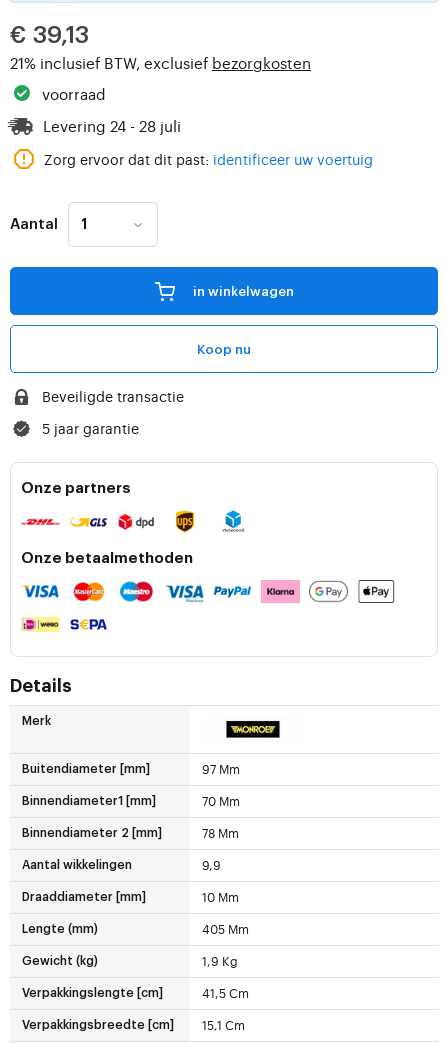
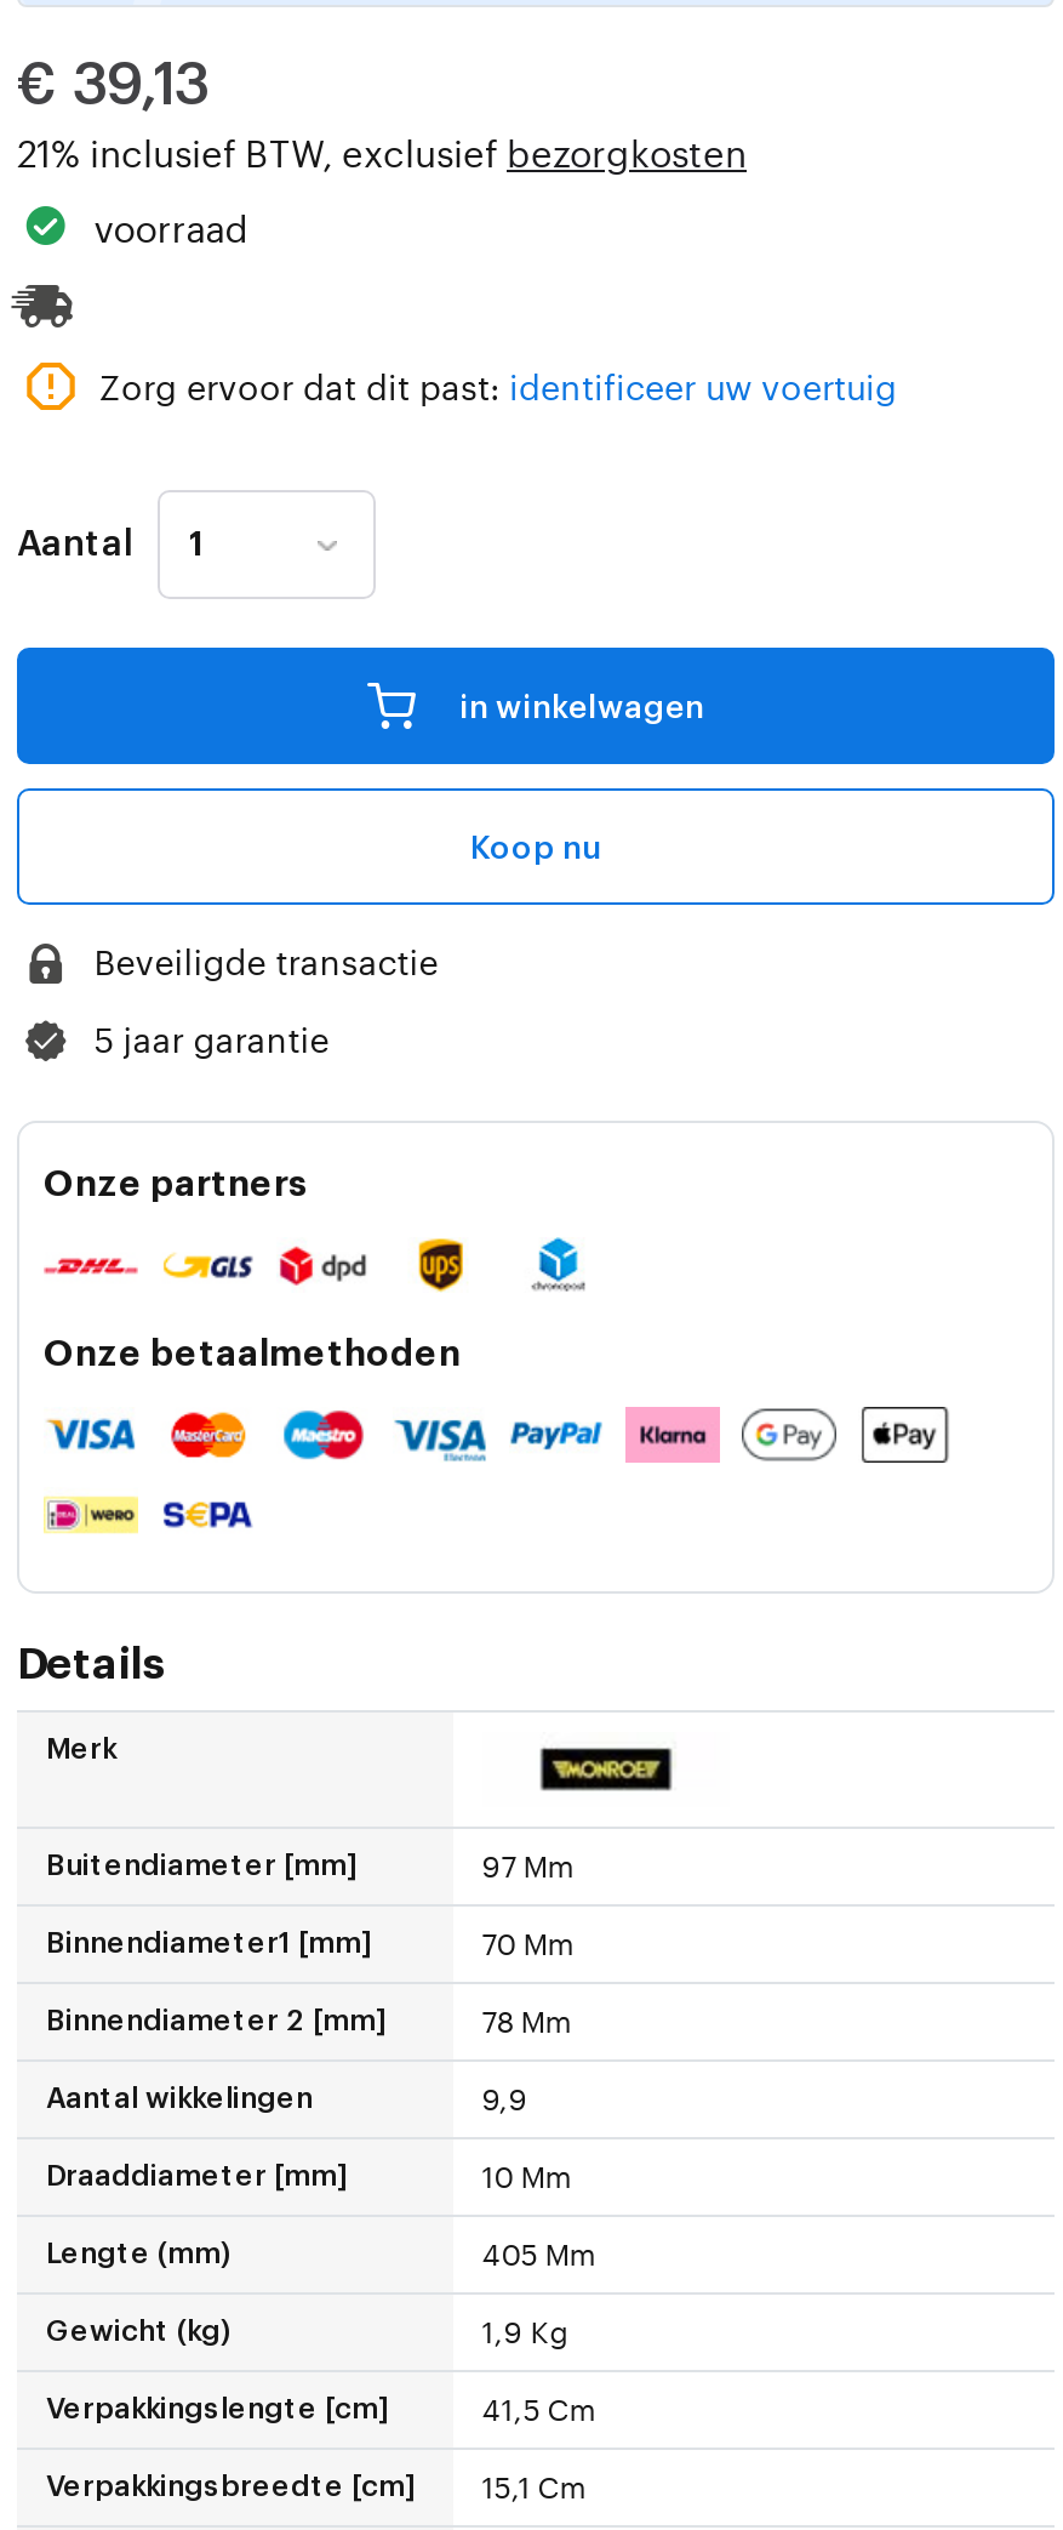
[43,115,181,136] Levering 24 - 28 juli -> none

